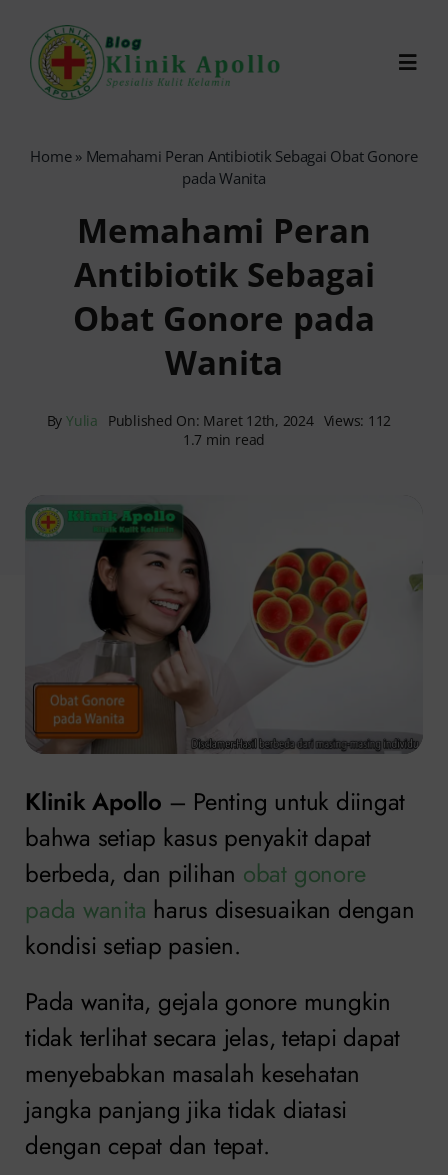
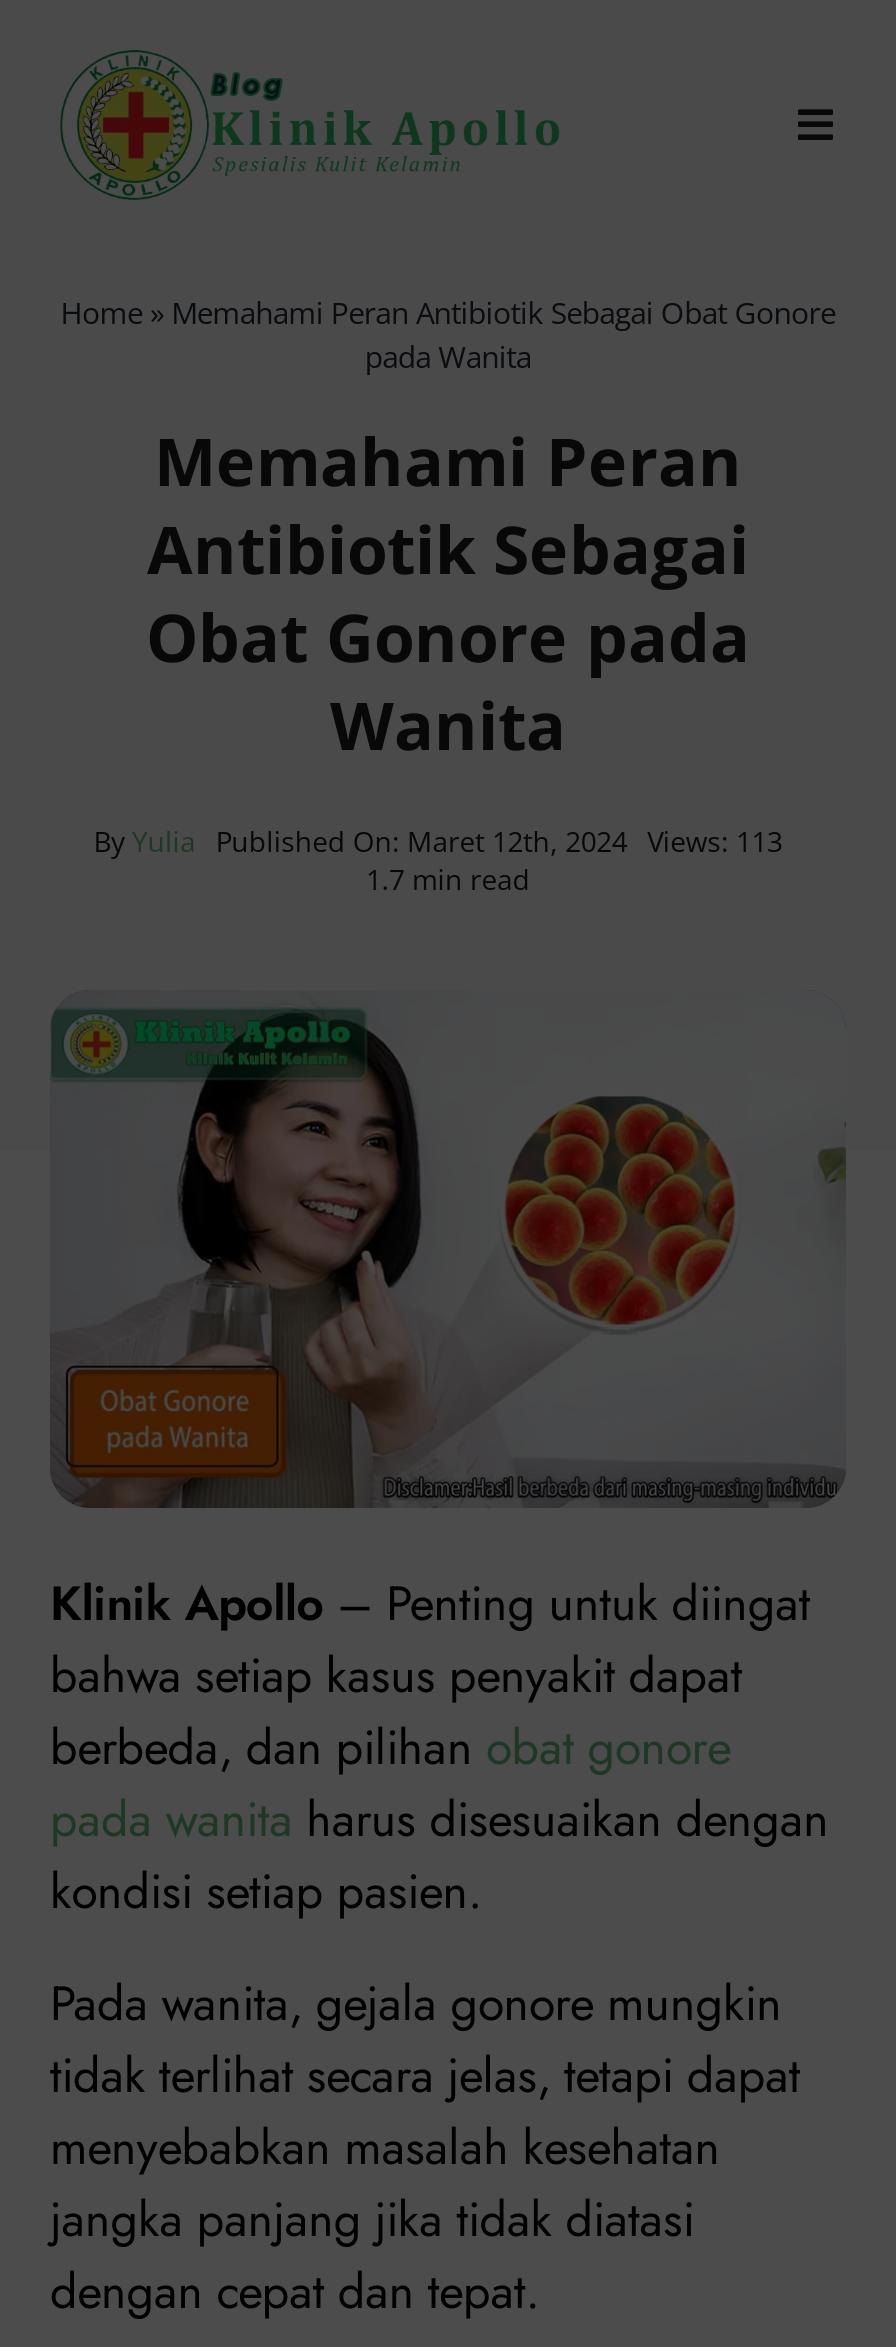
[47,411,391,430] By Yulia Published On: Maret 12th, 2024 Views: 112 -> [93,821,782,859] By Yulia Published On: Maret 12th, 2024 Views: 113

